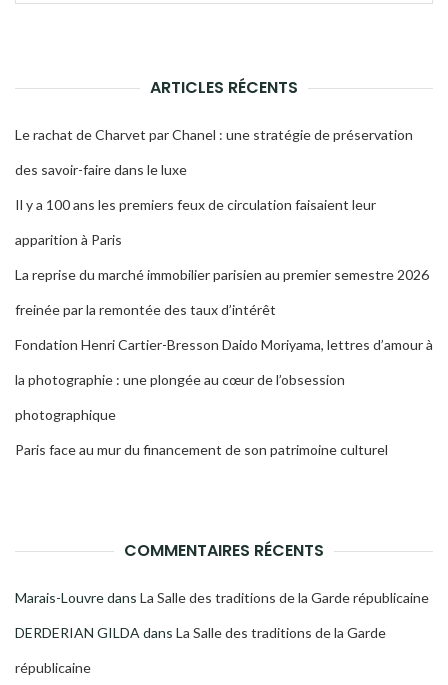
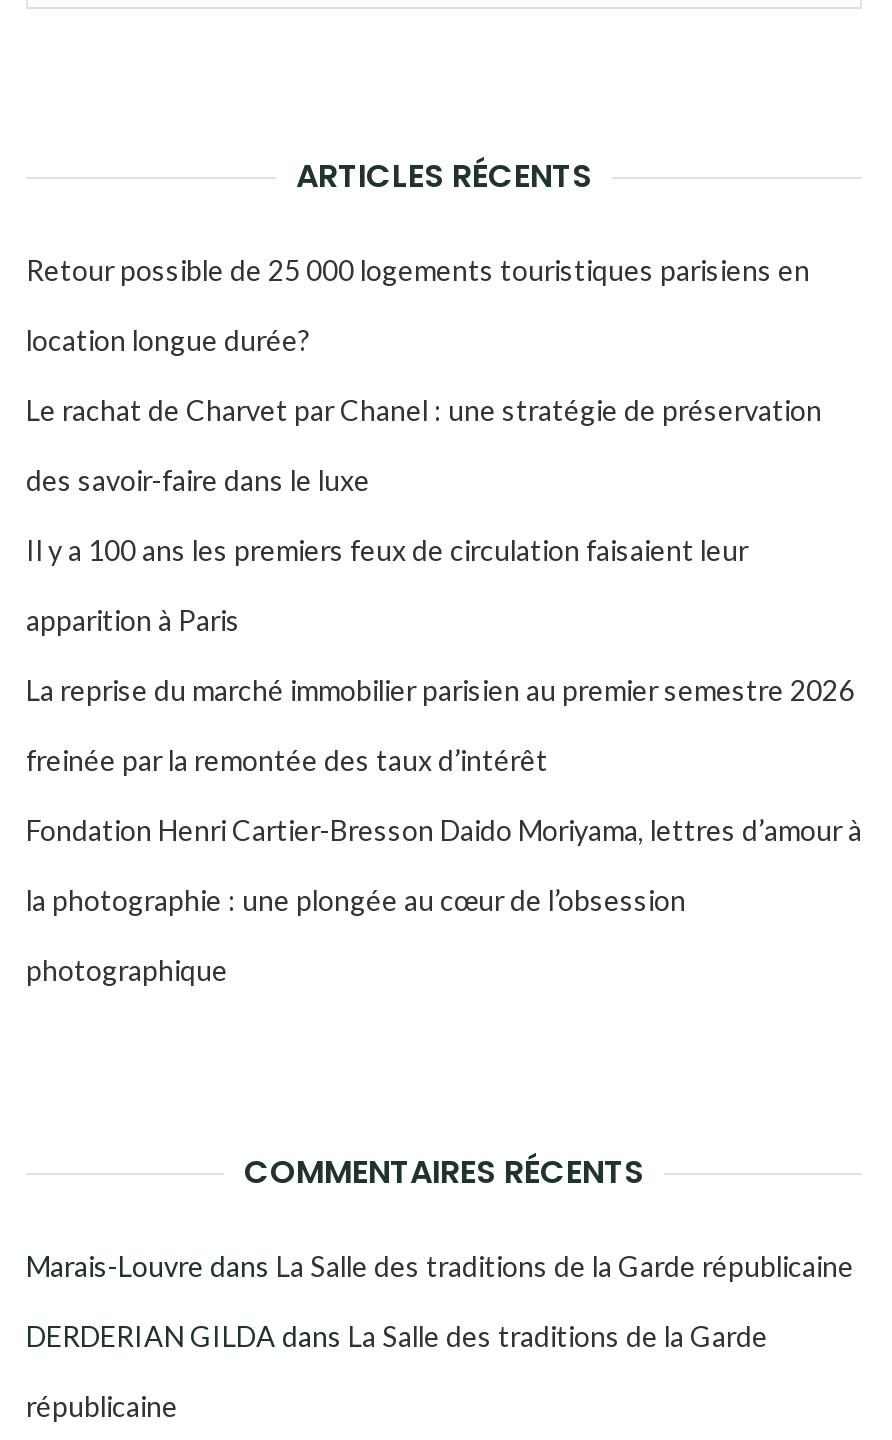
none -> [26,252,810,356] Retour possible de 25 000 logements touristiques parisiens en | location longue durée?
moved [15,126,433,423] -> [26,392,862,986]: Le rachat de Charvet par Chanel : une stratégie de préservation | des savoir-faire dans le luxe | Il y a 100 ans les premiers feux de circulation faisaient leur | ... | la photographie : une plongée au cœur de l’obsession | photographique
[15,441,388,458] Paris face au mur du financement de son patrimoine culturel -> none

